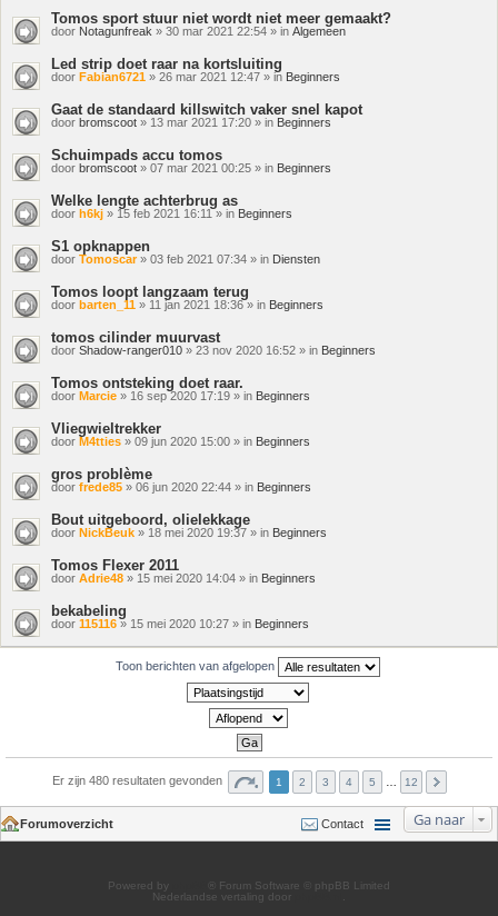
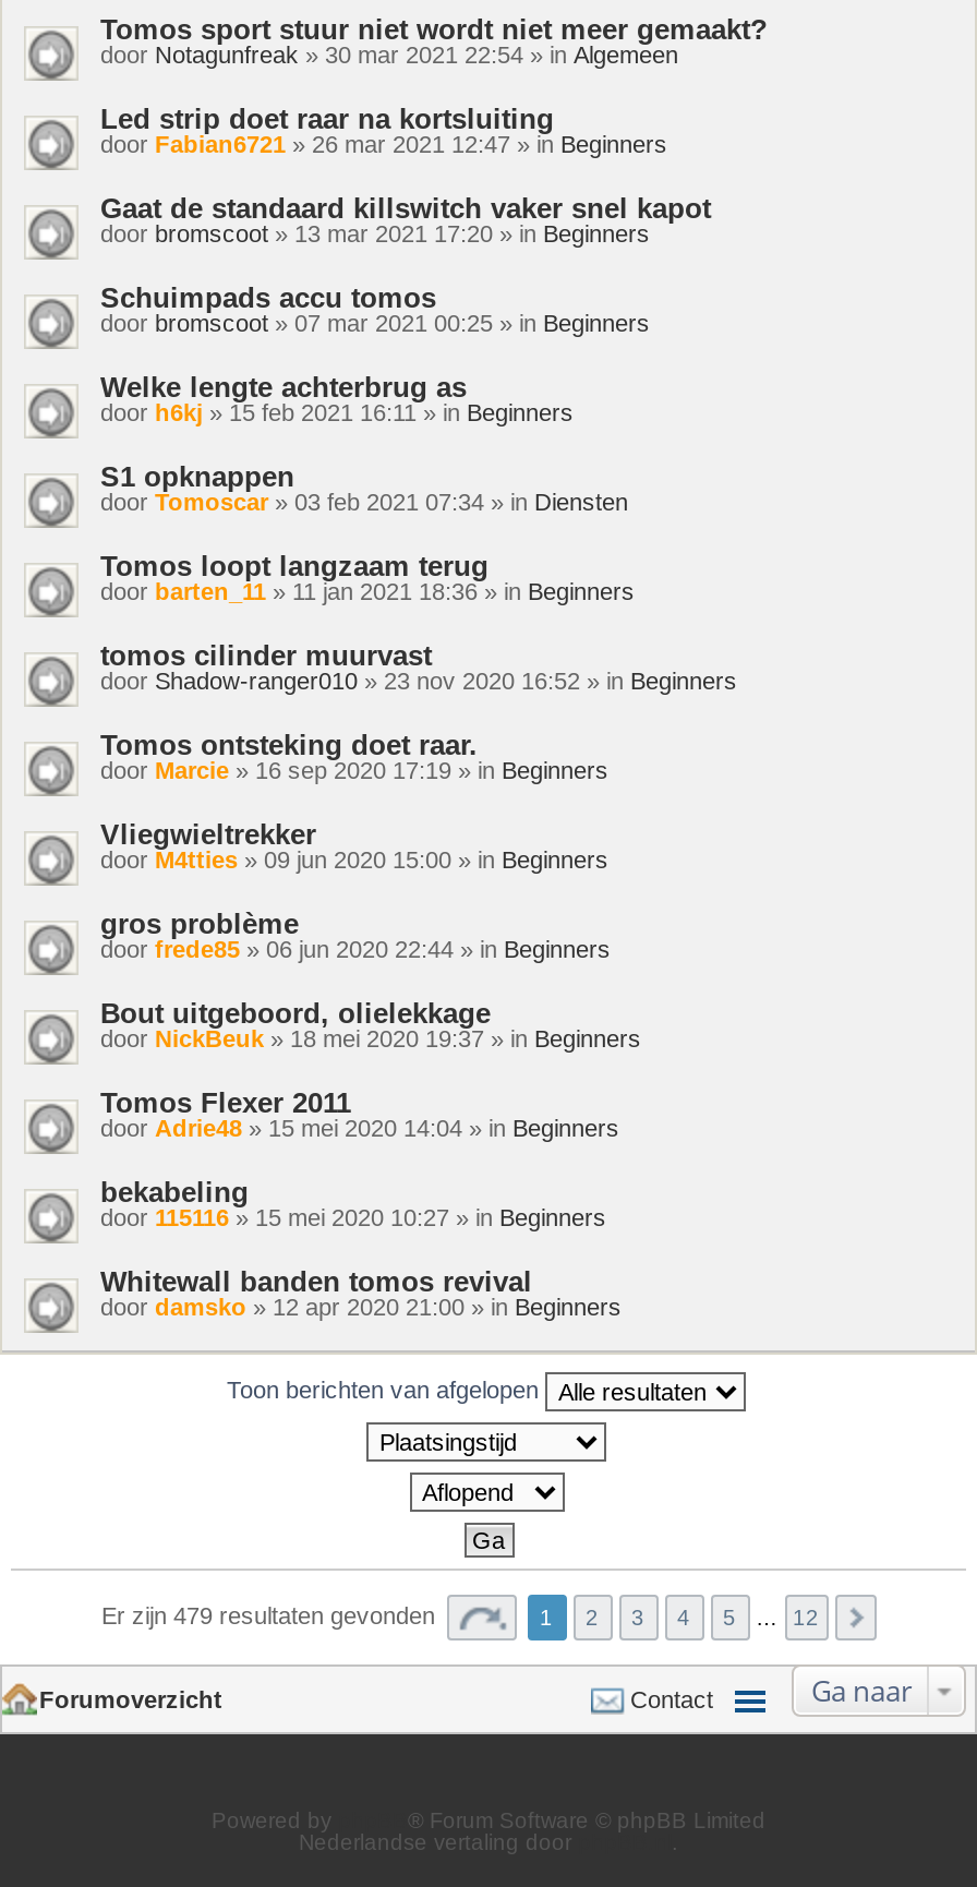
none -> [100,1265,622,1320] Whitewall banden tomos revival | door damsko» 12 apr 2020 21:00 » inBeginners
[52,774,225,787] Er zijn 480 resultaten gevonden -> [101,1602,442,1628] Er zijn 479 resultaten gevonden

